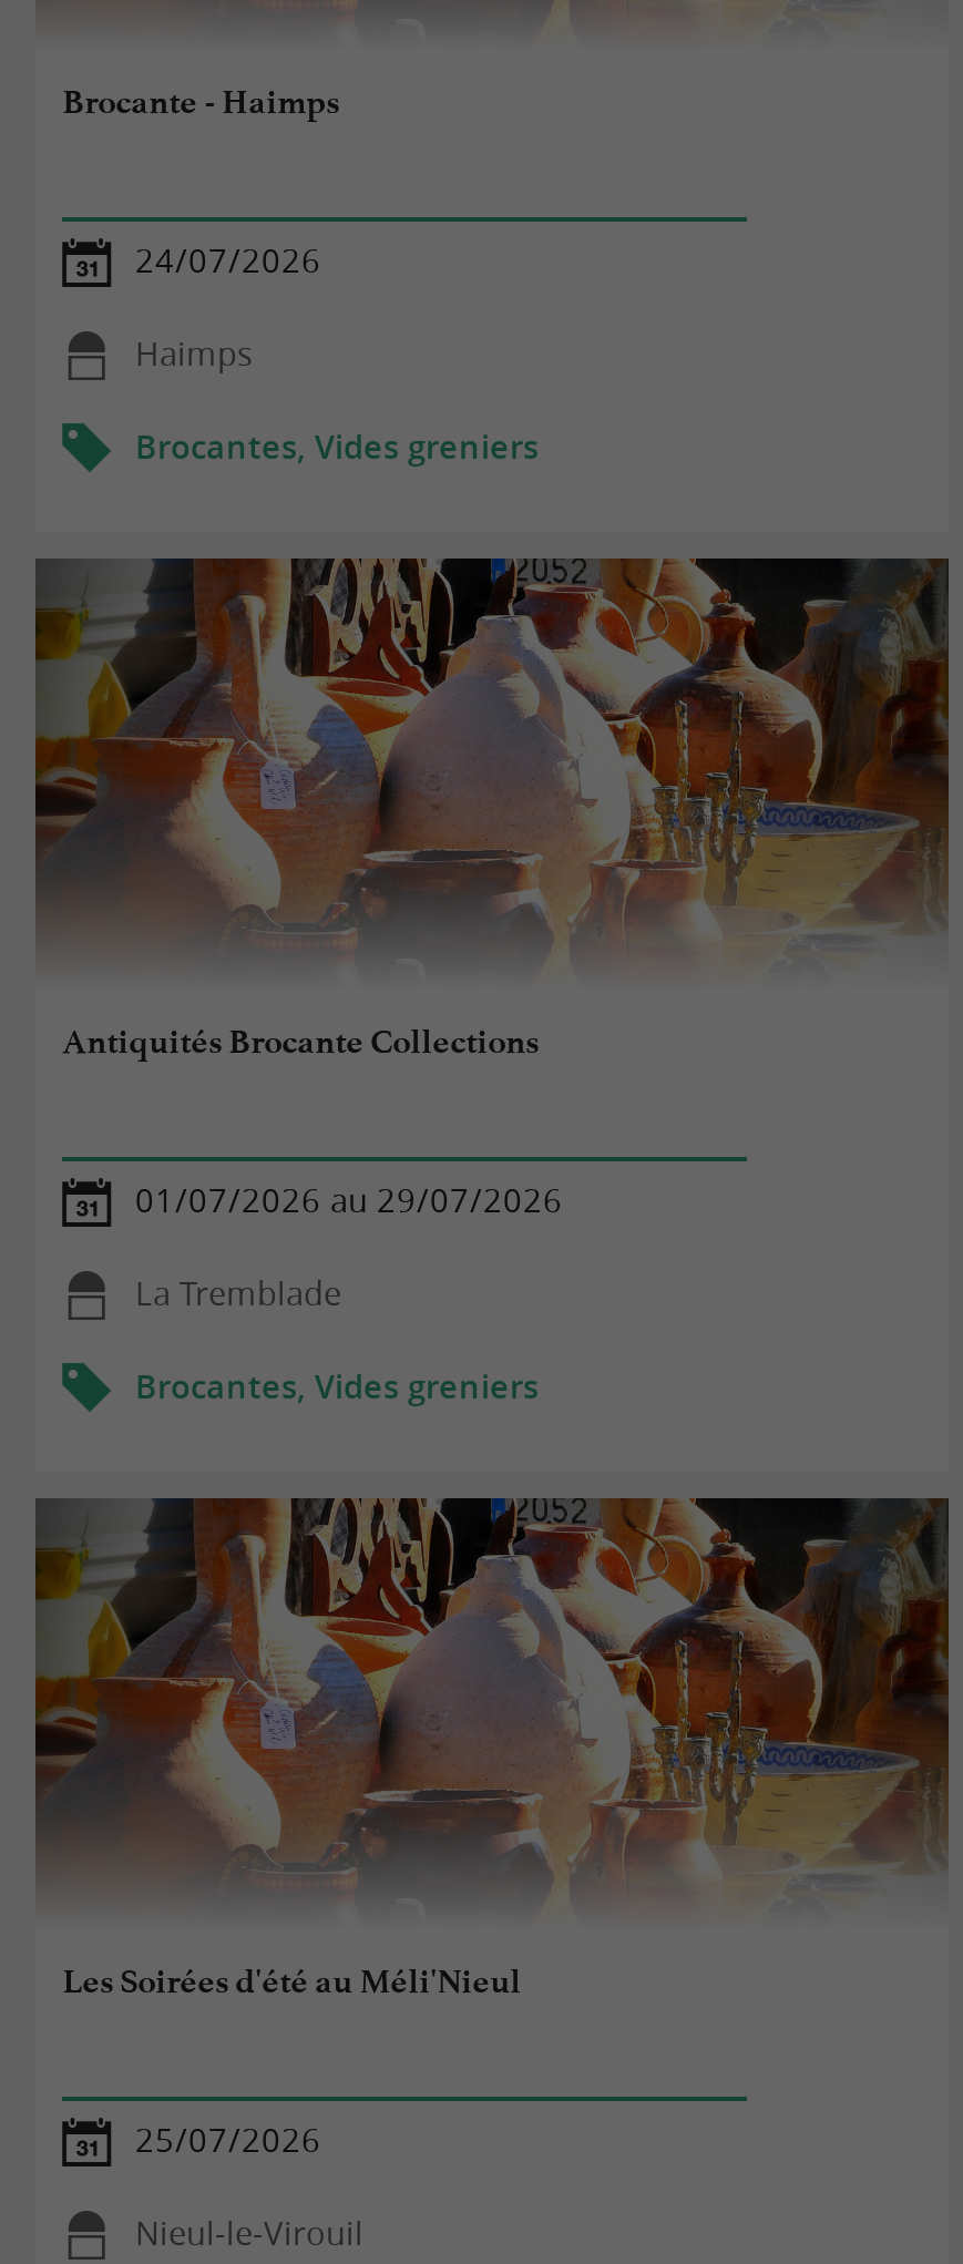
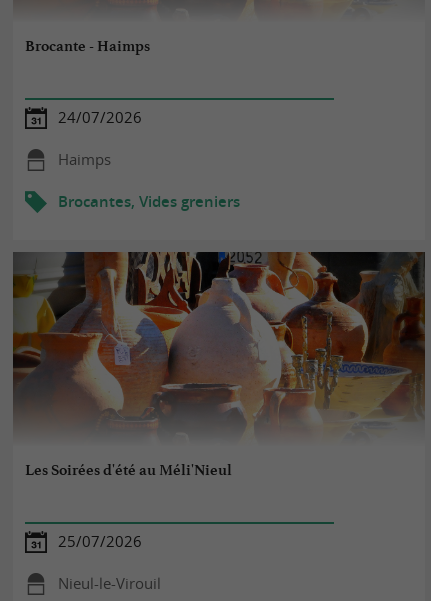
[62,1022,539,1062] Antiquités Brocante Collections -> none
[135,1179,563,1407] 01/07/2026 au 29/07/2026 | La Tremblade | Brocantes, Vides greniers -> none

